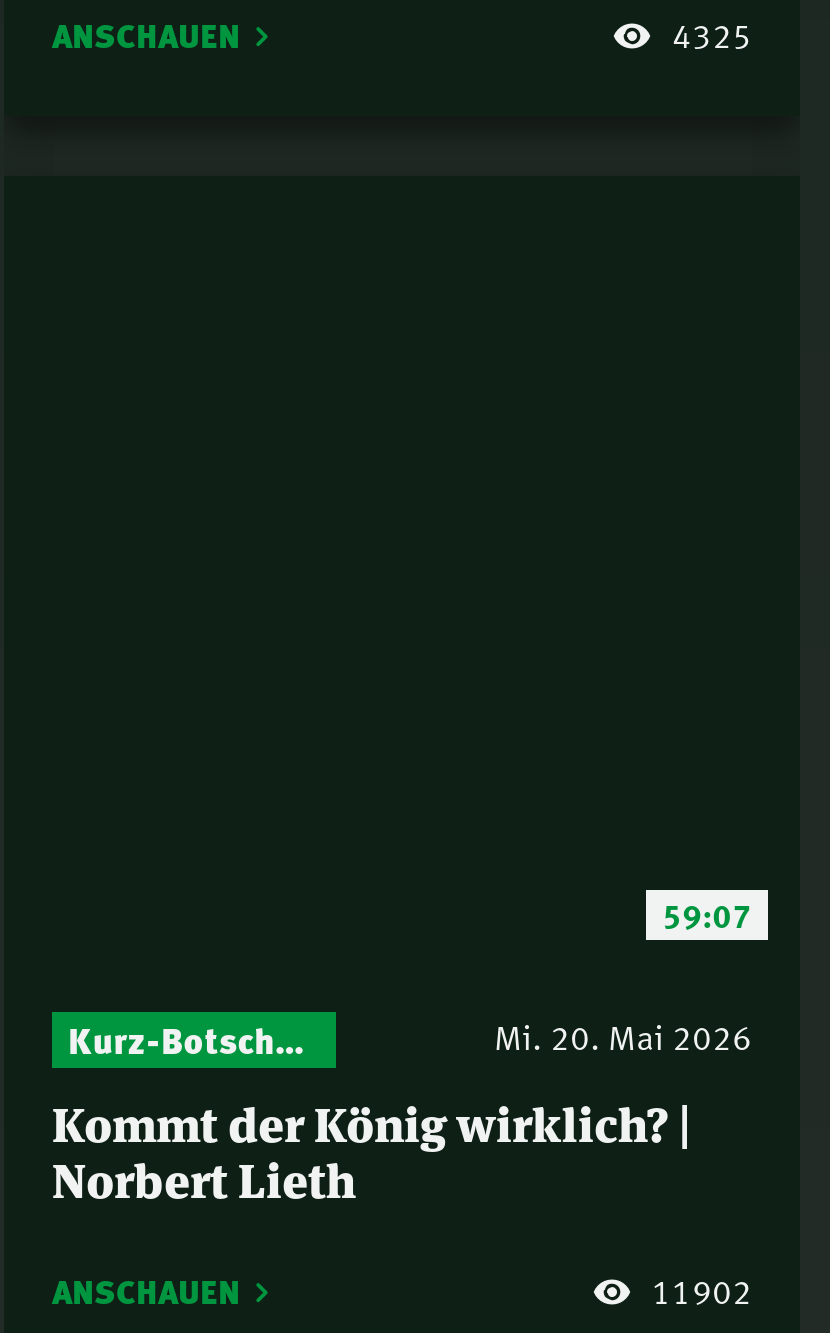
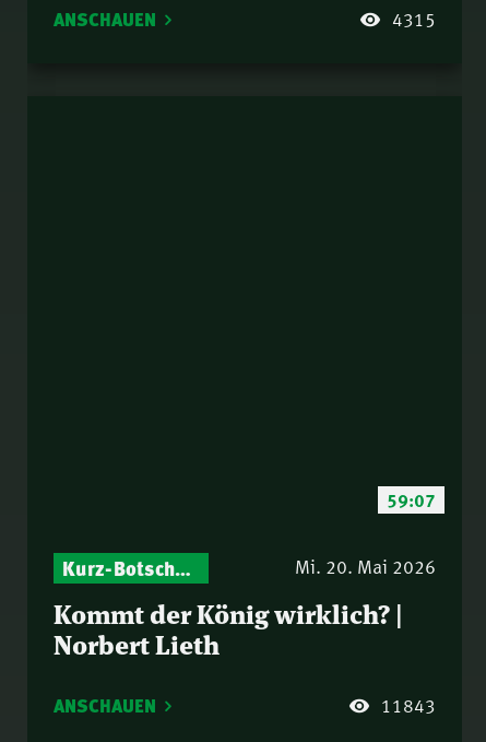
[672,10,752,58] 4325 -> [392,5,436,32] 4315
[652,1266,752,1314] 11902 -> [381,692,436,718] 11843

